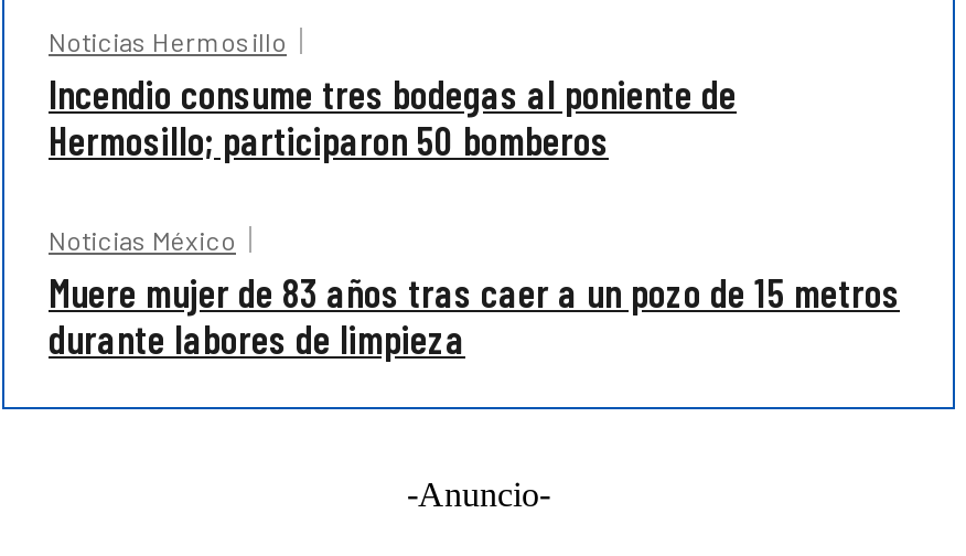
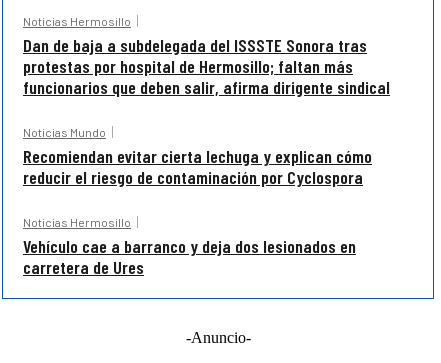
[49,70,900,364] Incendio consume tres bodegas al poniente de | Hermosillo; participaron 50 bomberos | Noticias México | Muere mujer de 83 años tras caer a un pozo de 15 metros | durante labores de limpieza -> [23,34,390,278] Dan de baja a subdelegada del ISSSTE Sonora tras | protestas por hospital de Hermosillo; faltan más | funcionarios que deben salir, afirma dirigente sindical | Noticias Mundo | Recomiendan evitar cierta lechuga y explican cómo | reducir el riesgo de contaminación por Cyclospora | Noticias Hermosillo | Vehículo cae a barranco y deja dos lesionados en | carretera de Ures

